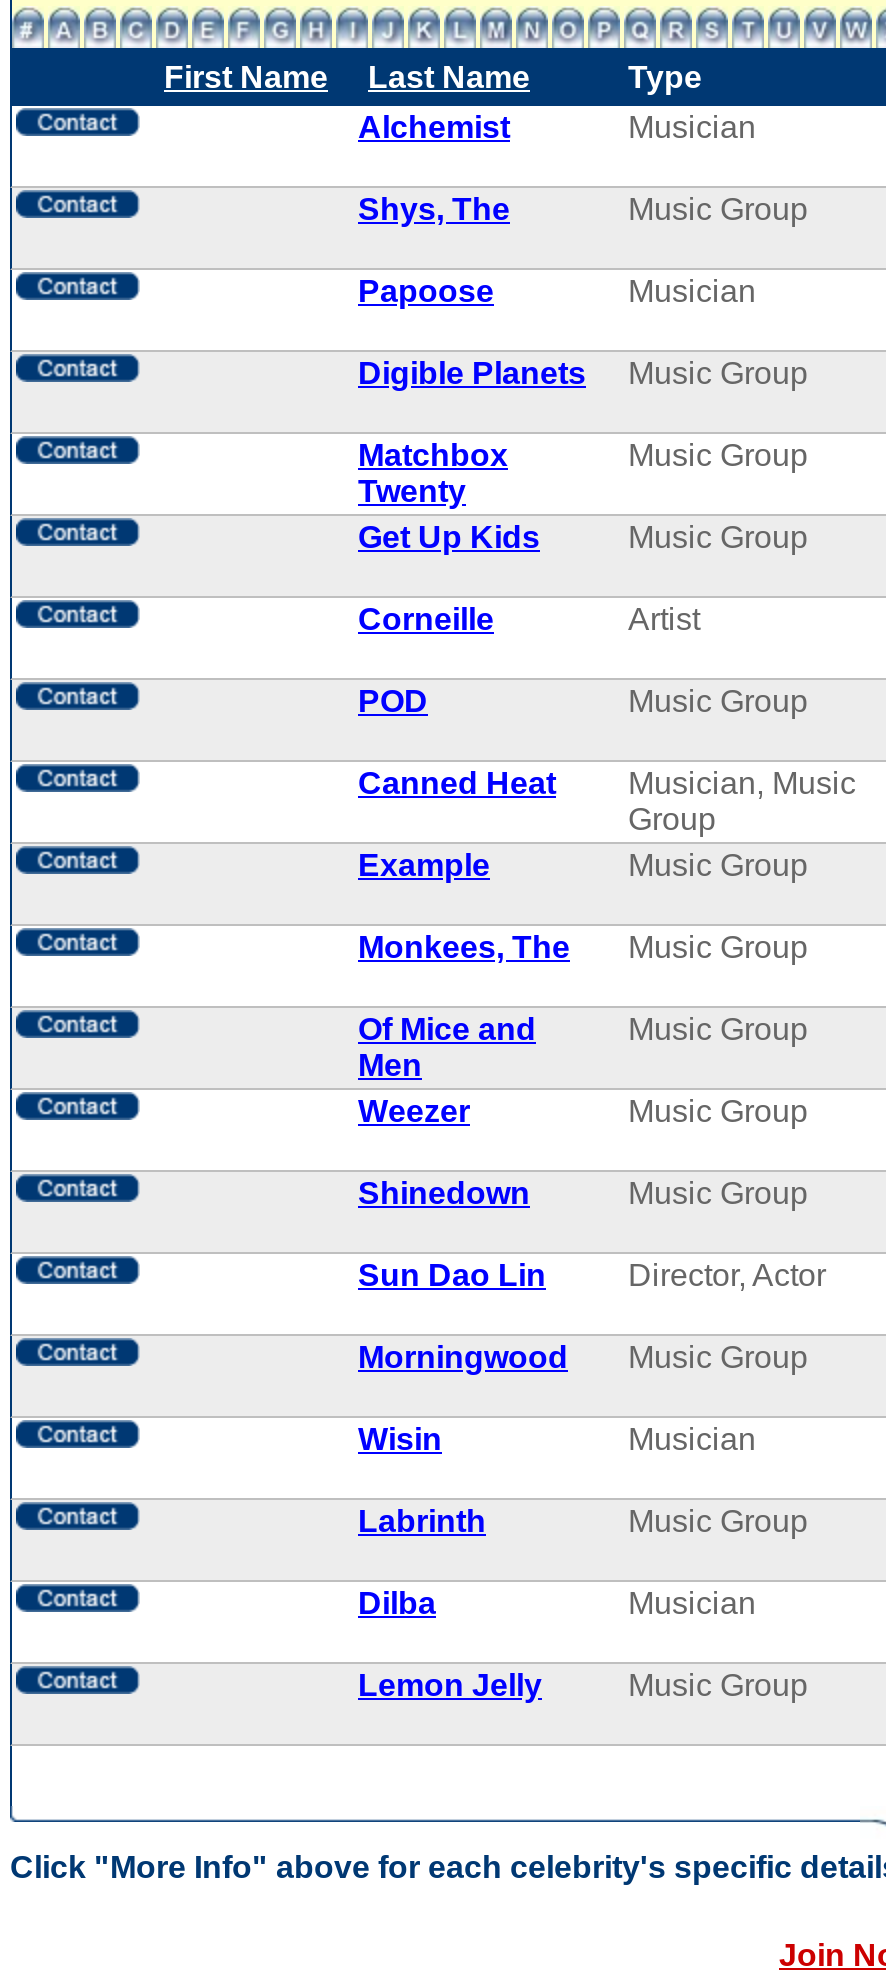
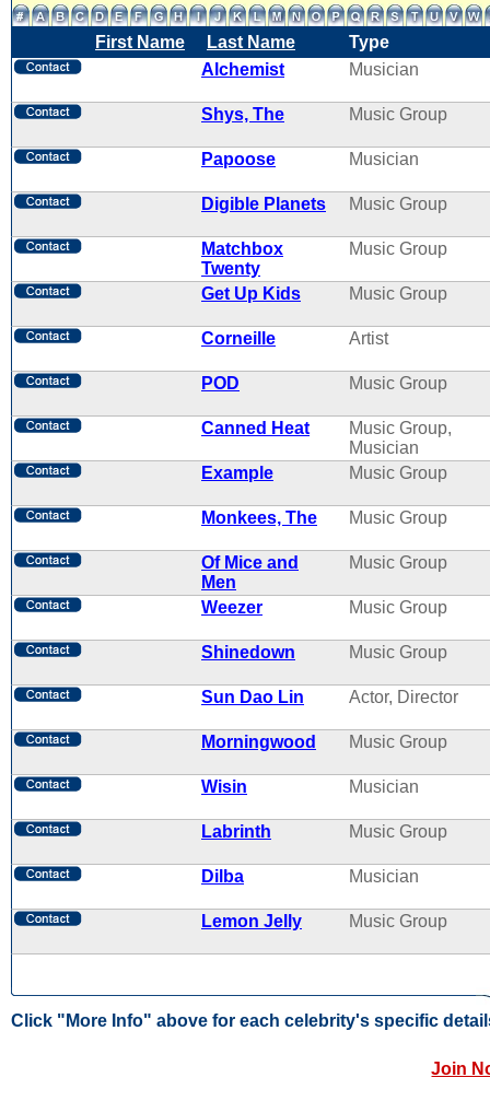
[628,766,856,836] Musician, Music | Group -> [349,419,452,457] Music Group, | Musician
[628,1258,826,1292] Director, Actor -> [349,688,458,706] Actor, Director

